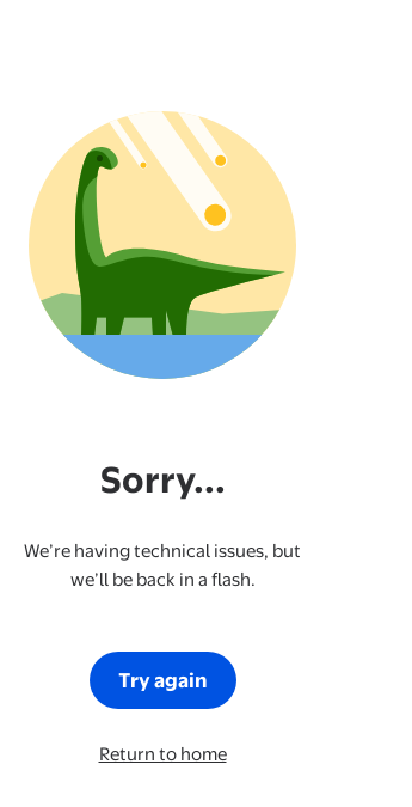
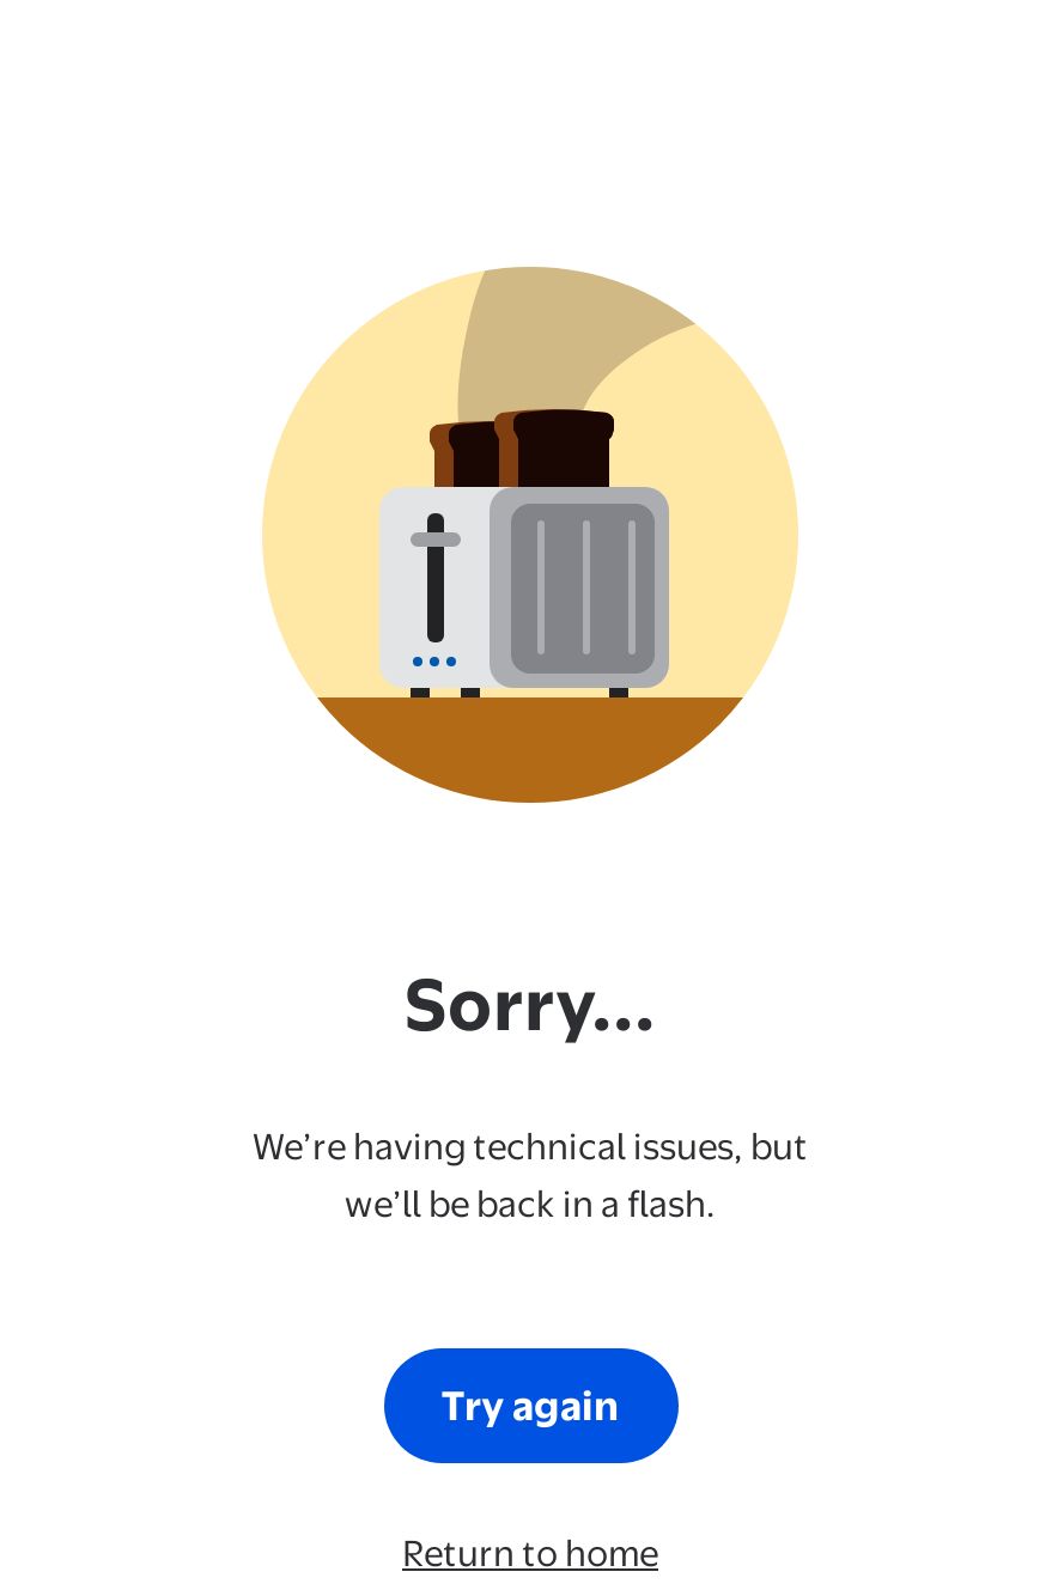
[41,112,284,380] [image] -> [288,267,767,805] [image]

